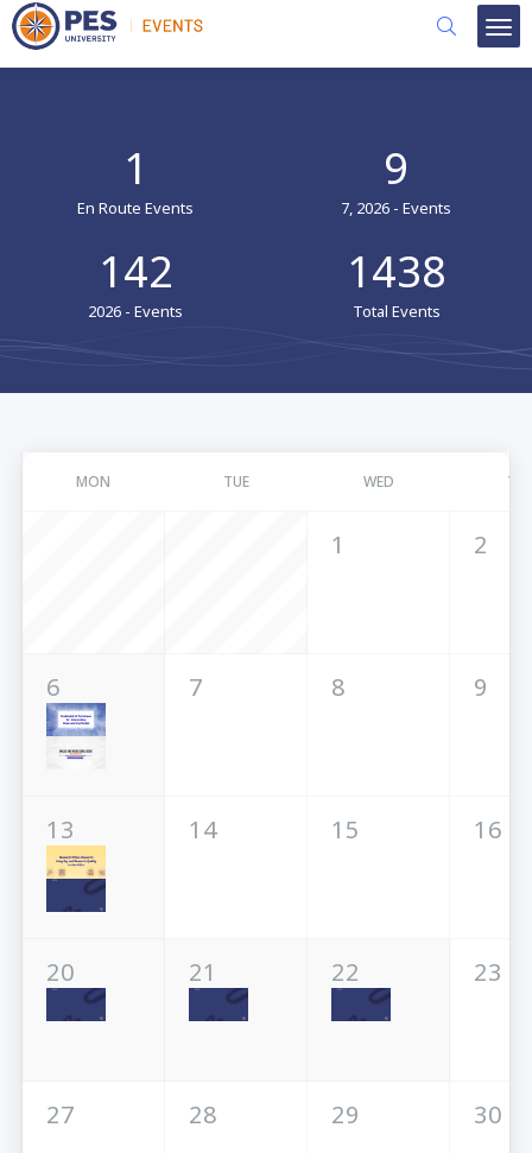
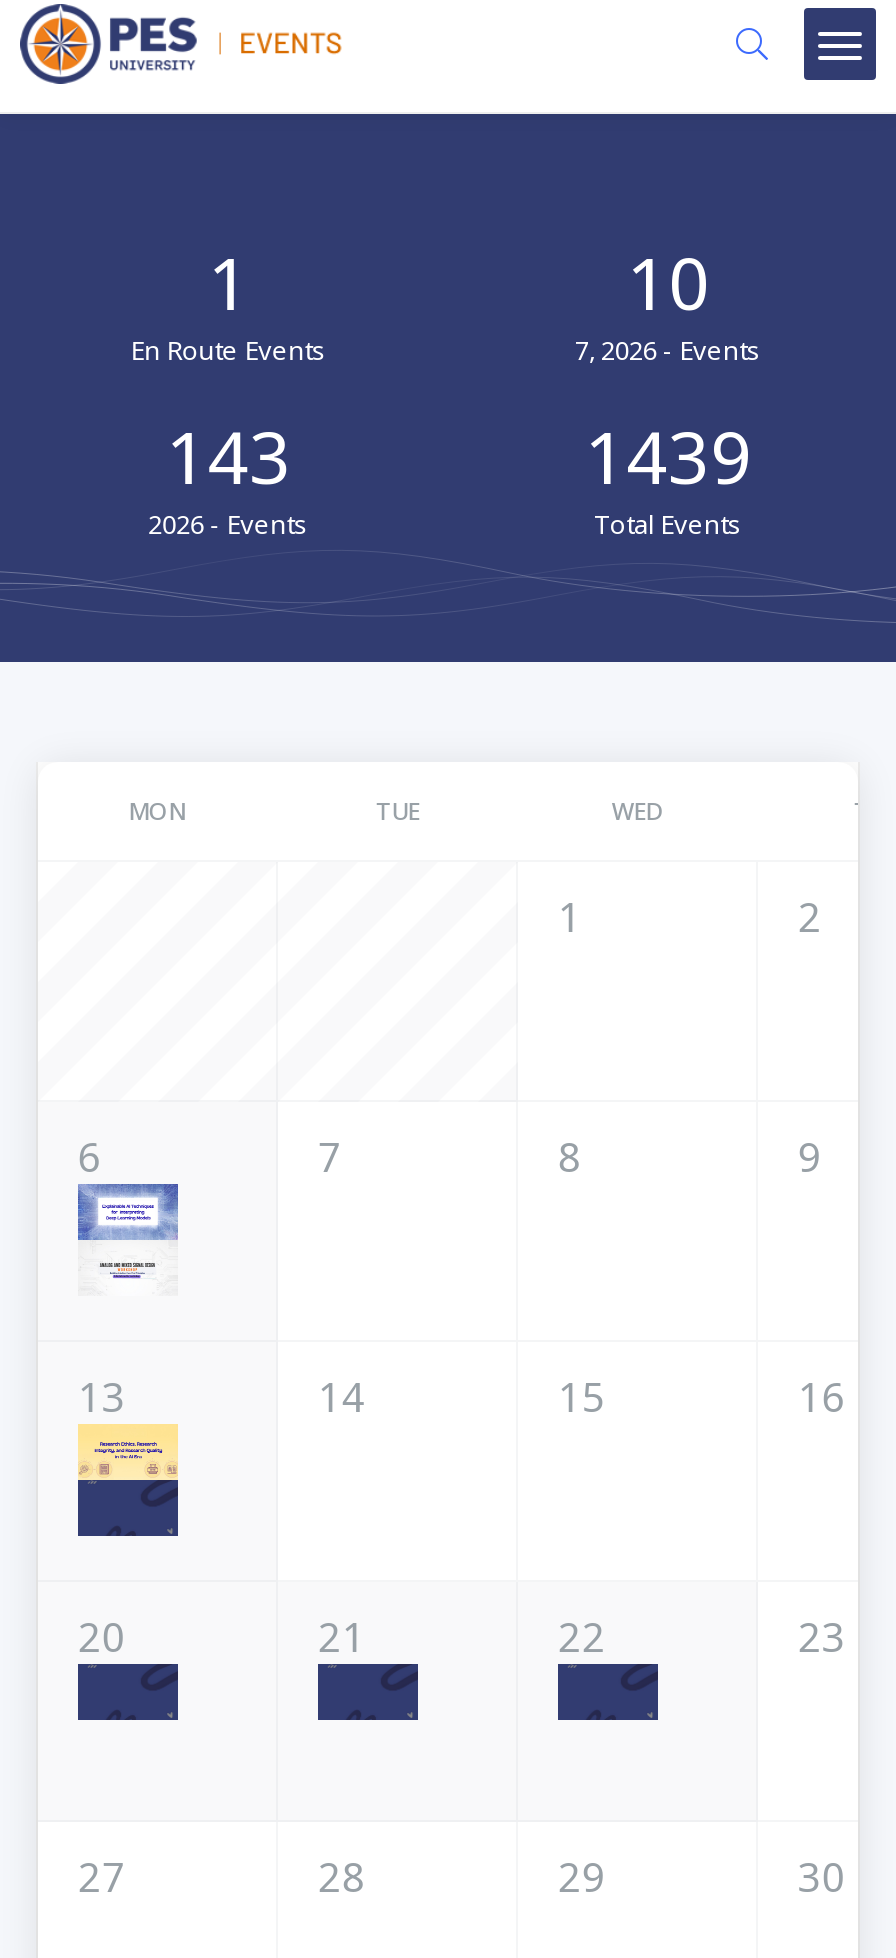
[384,139,409,197] 9 -> [626,234,710,332] 10
[98,242,173,300] 142 -> [165,408,291,506] 143
[347,242,446,300] 1438 -> [584,408,752,506] 1439

